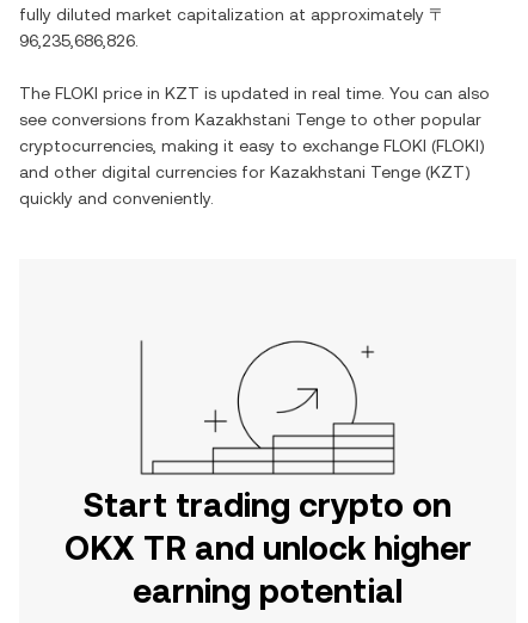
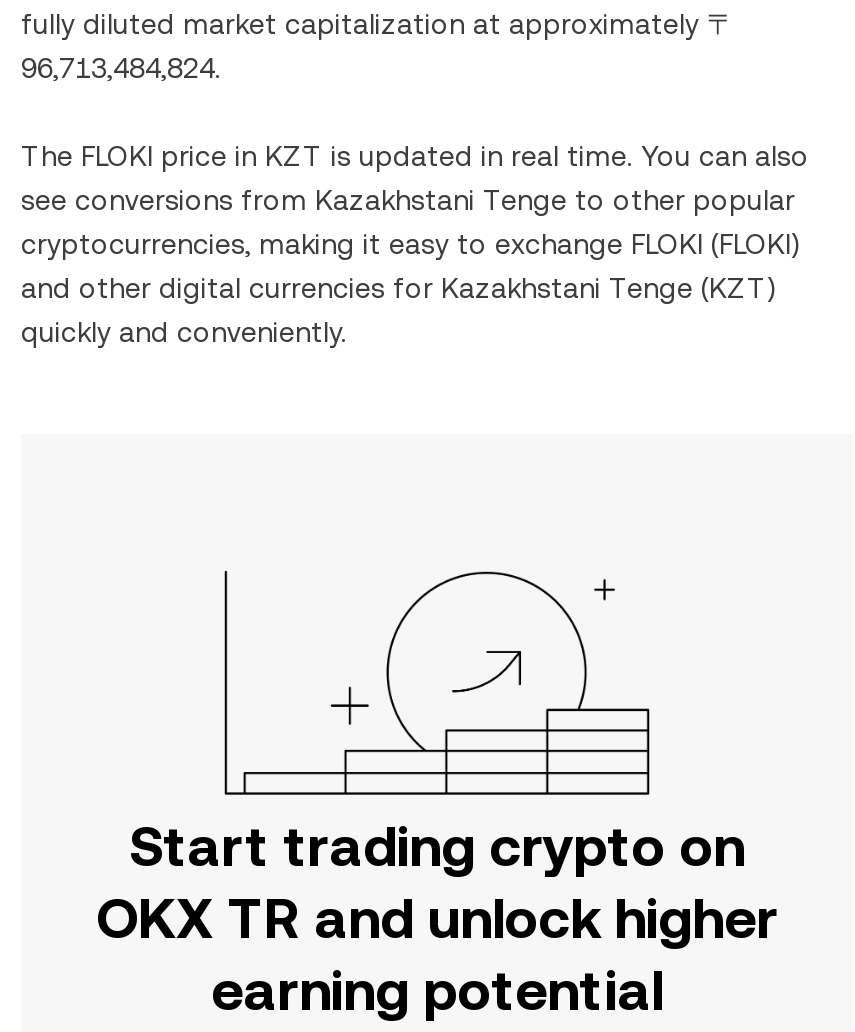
[19,31,139,50] 96,235,686,826. -> [21,52,221,84] 96,713,484,824.

